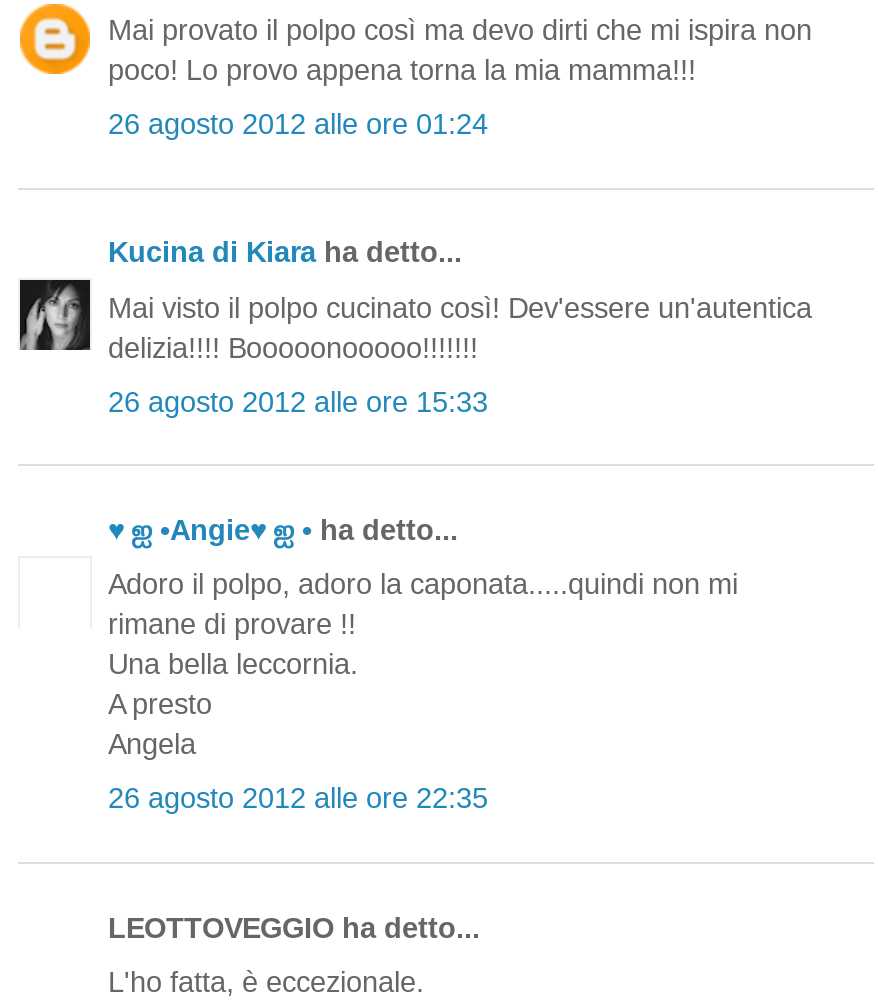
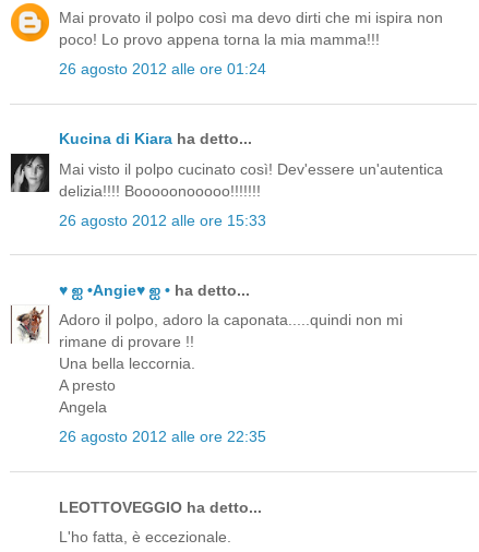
none -> [10,304,50,345] [image]

